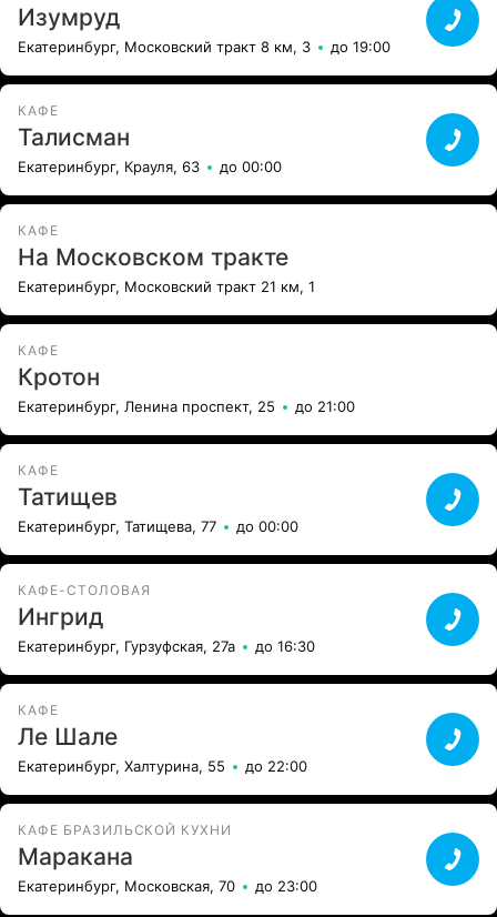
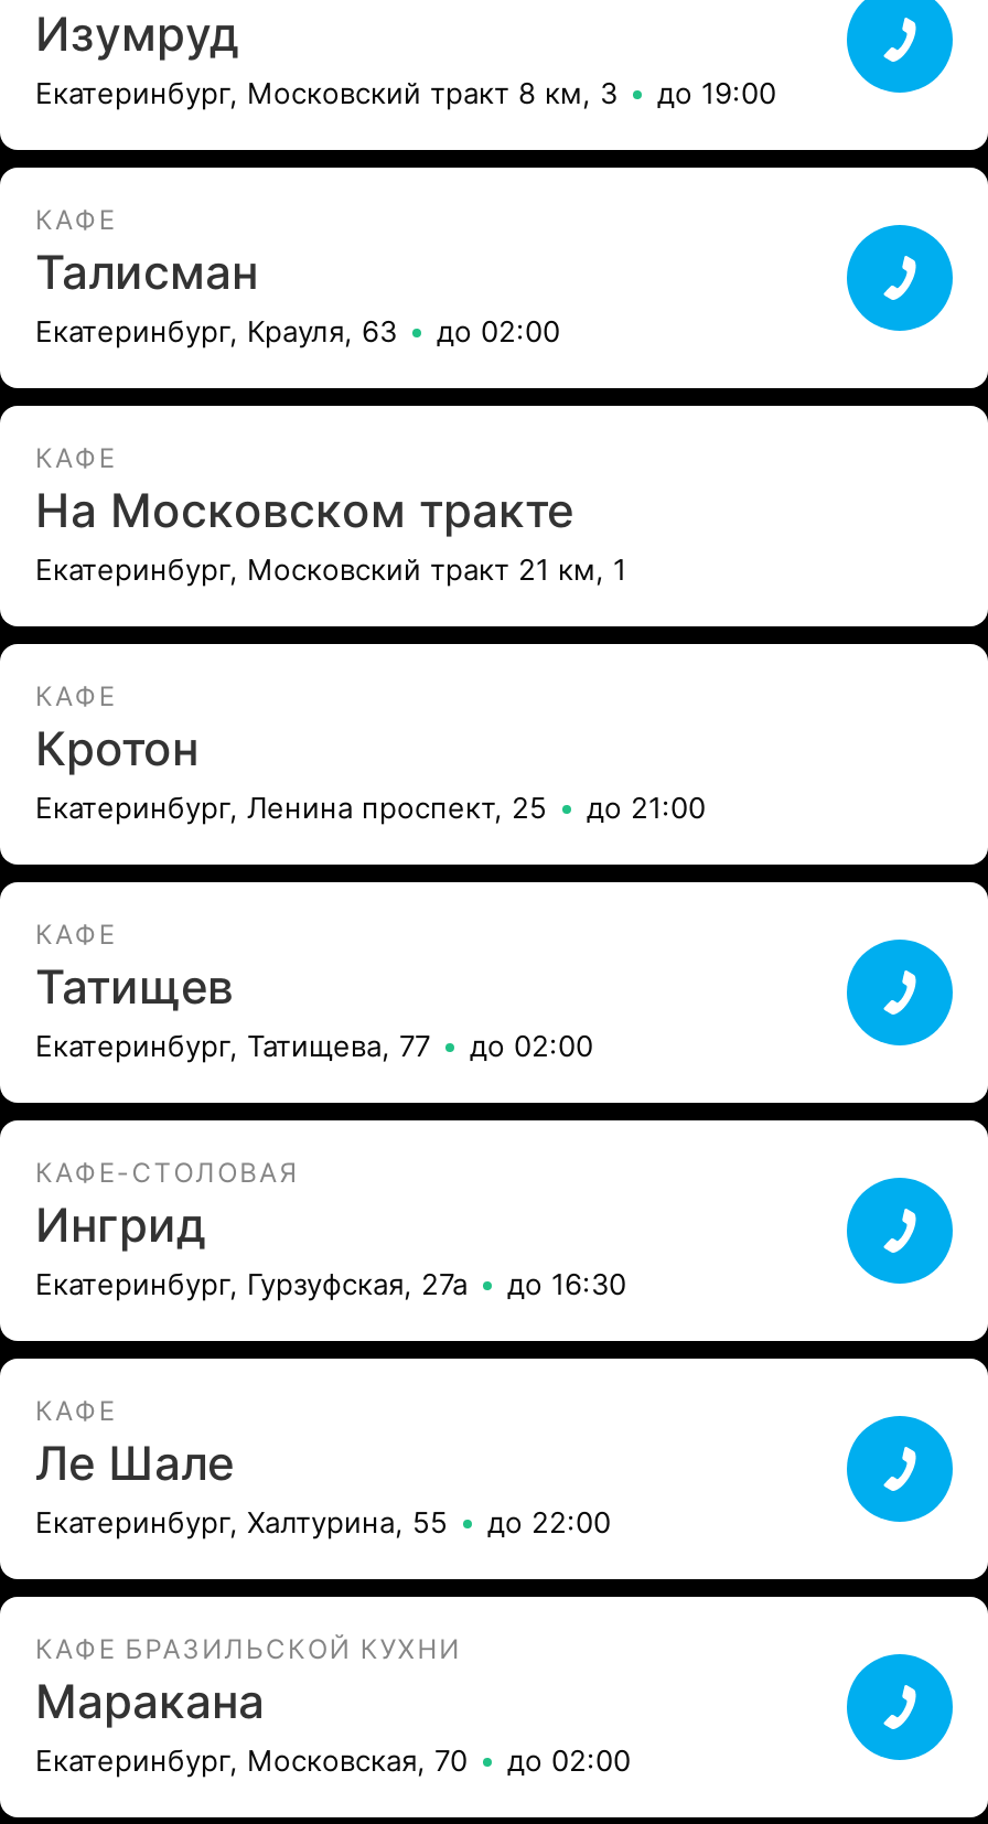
[18,158,282,175] Екатеринбург, Крауля, 63 до 00:00 -> [35,313,560,348] Екатеринбург, Крауля, 63 до 02:00
[18,517,298,535] Екатеринбург, Татищева, 77 до 00:00 -> [35,1028,593,1063] Екатеринбург, Татищева, 77 до 02:00
[18,877,317,895] Екатеринбург, Московская, 70 до 23:00 -> [35,1742,631,1778] Екатеринбург, Московская, 70 до 02:00

